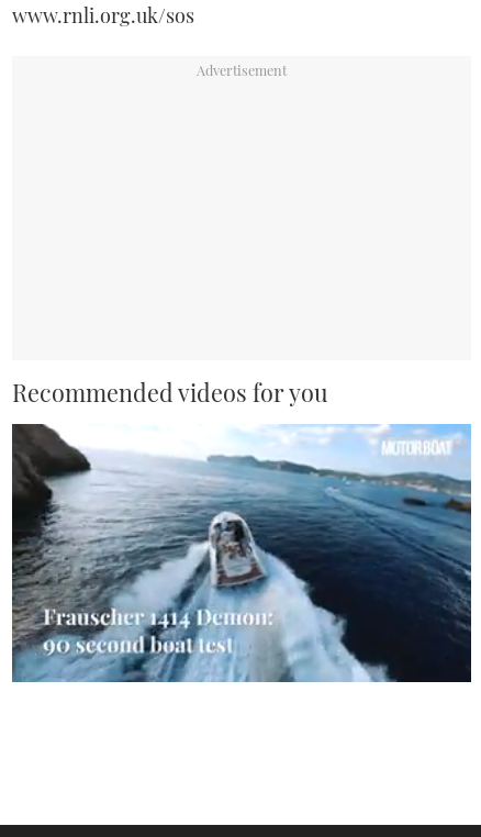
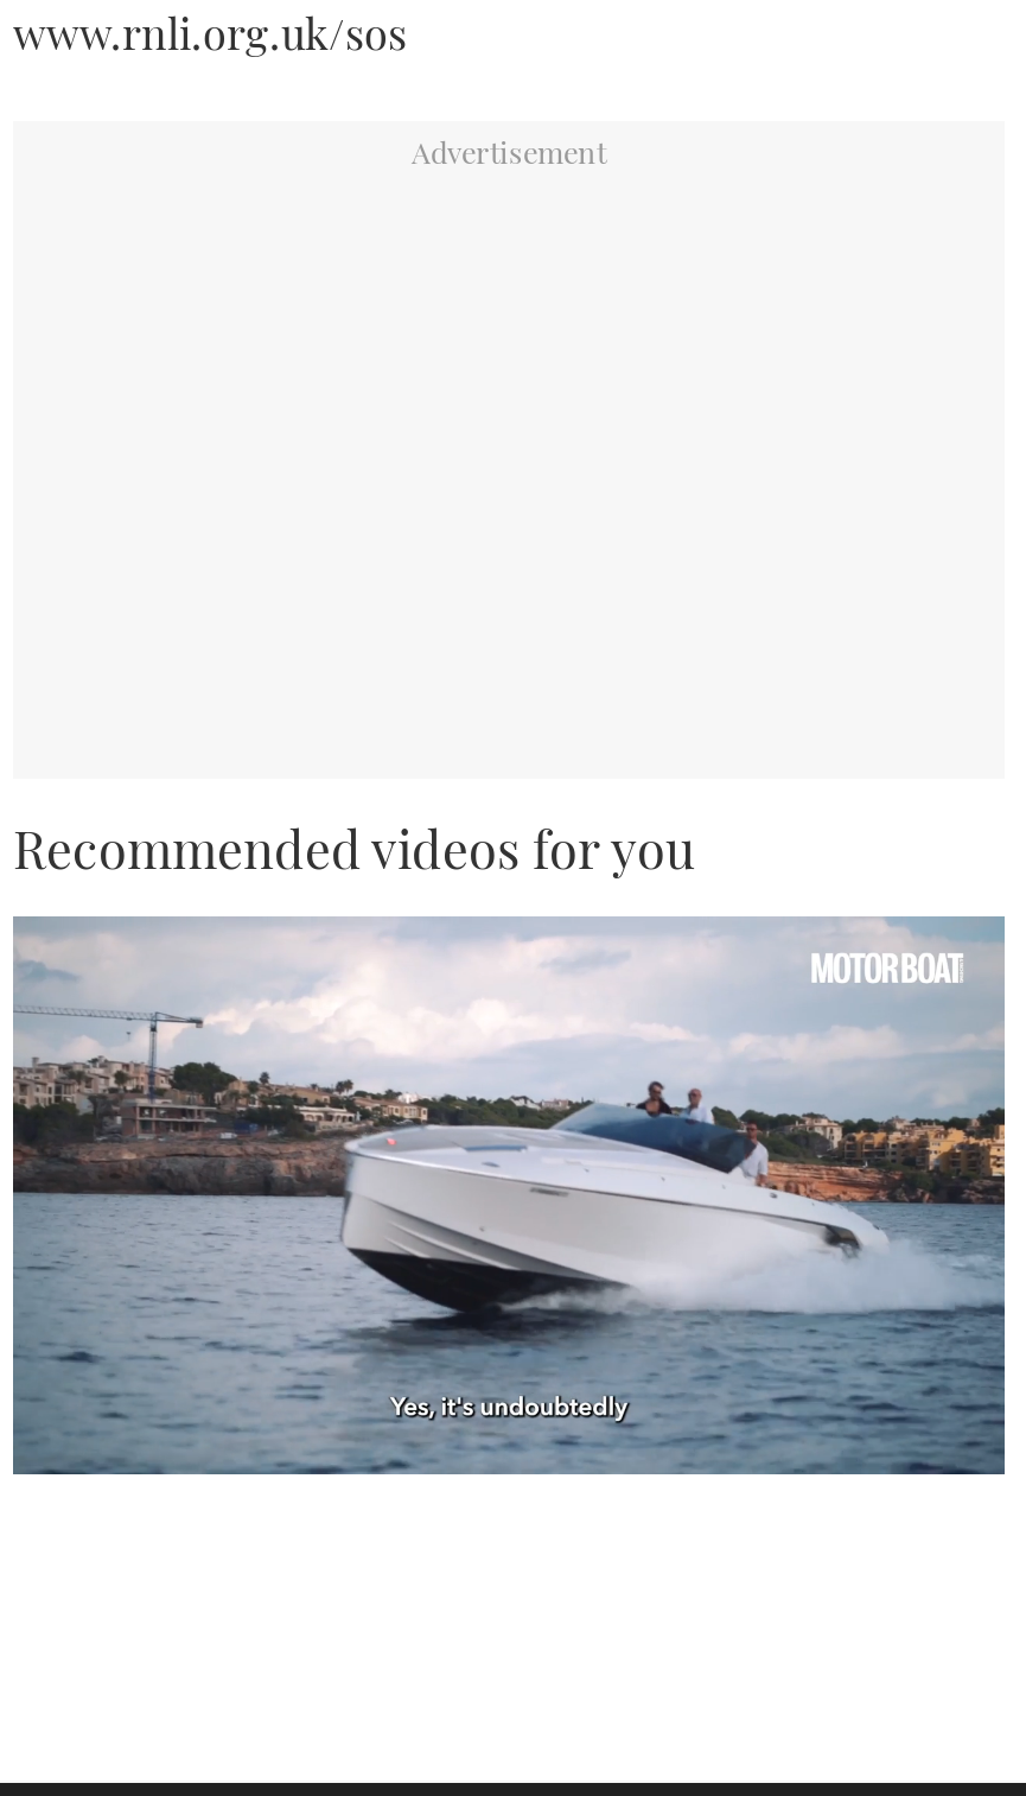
[11,424,472,683] [image] -> [11,914,1007,1477] [image]

